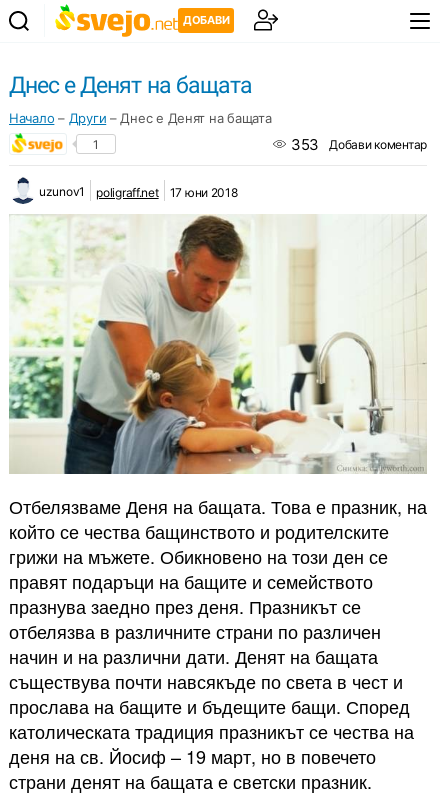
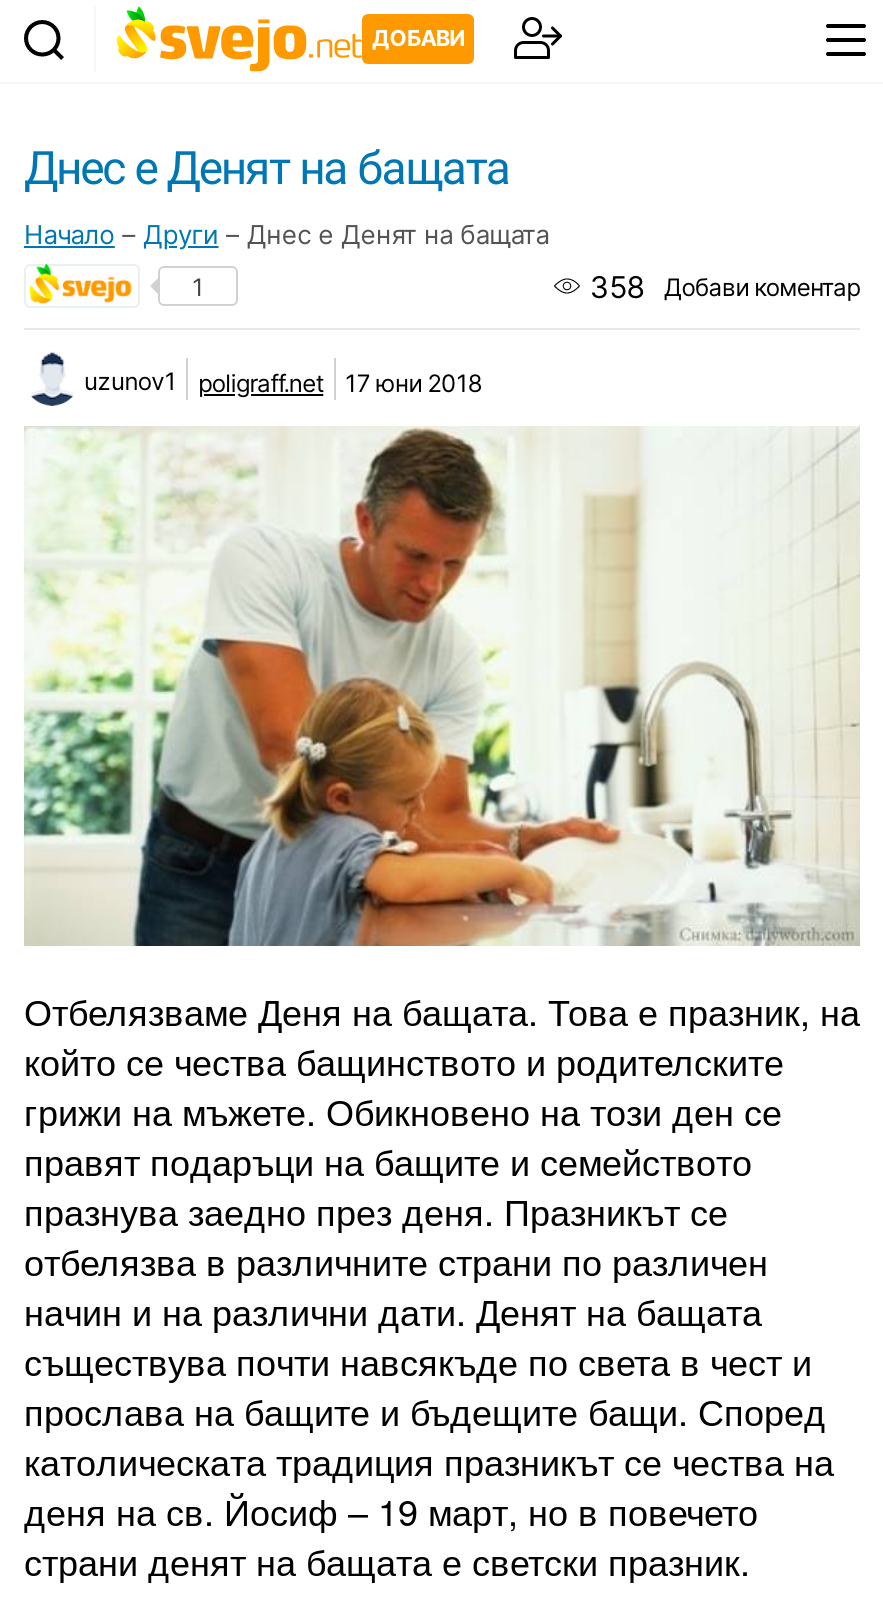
[291,135,427,154] 353 Добави коментар -> [590,267,860,305] 358 Добави коментар

